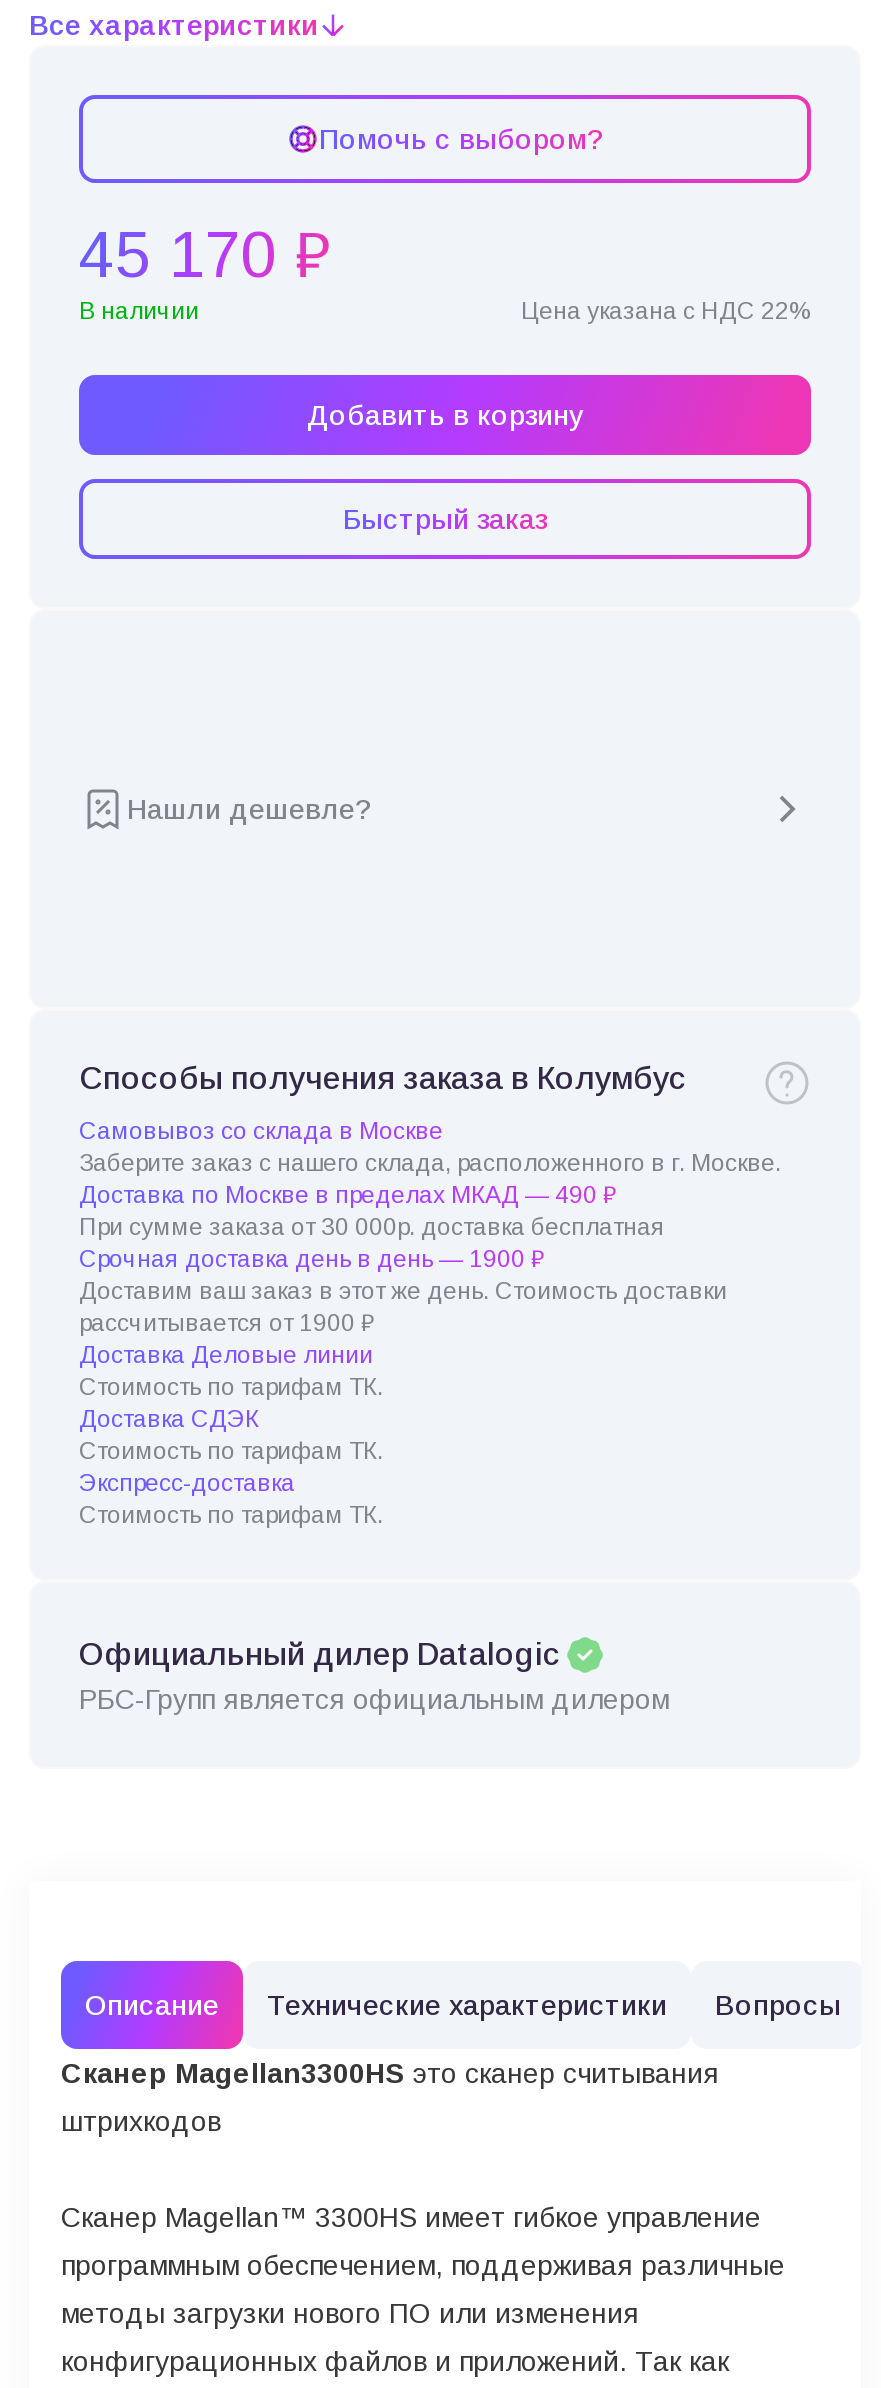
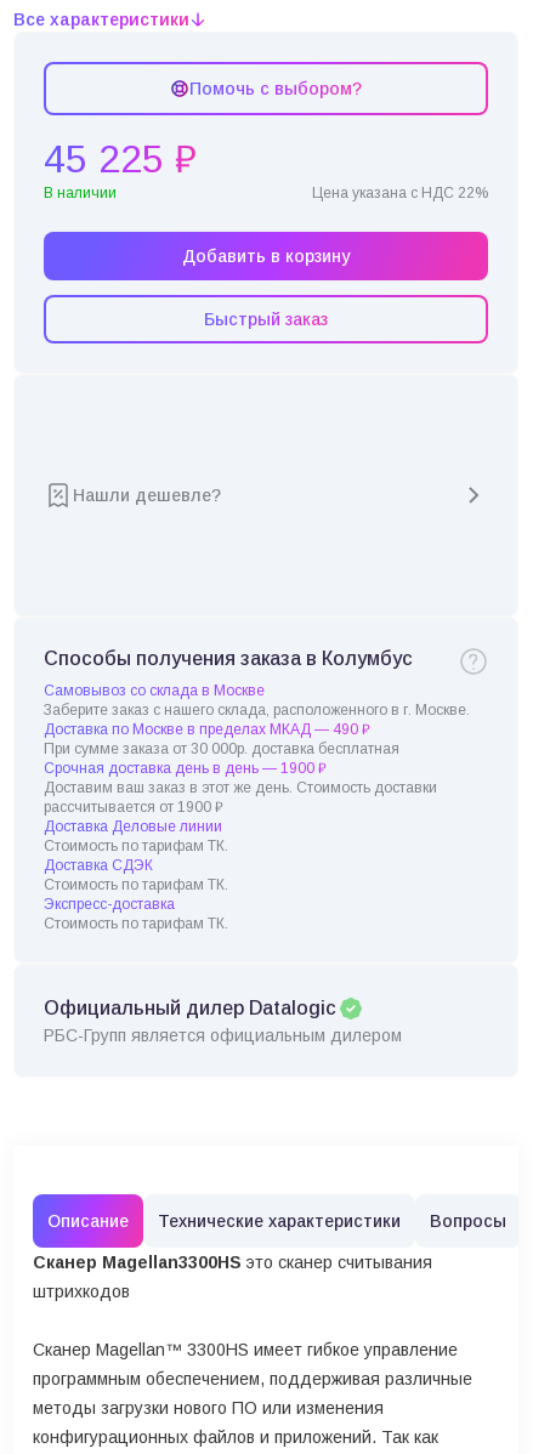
[79,219,331,291] 45 170 ₽ -> [44,137,197,181] 45 225 ₽

